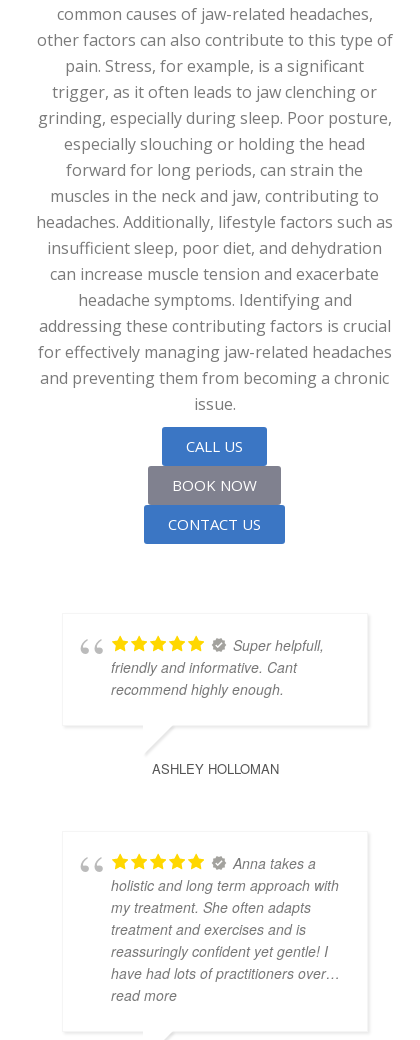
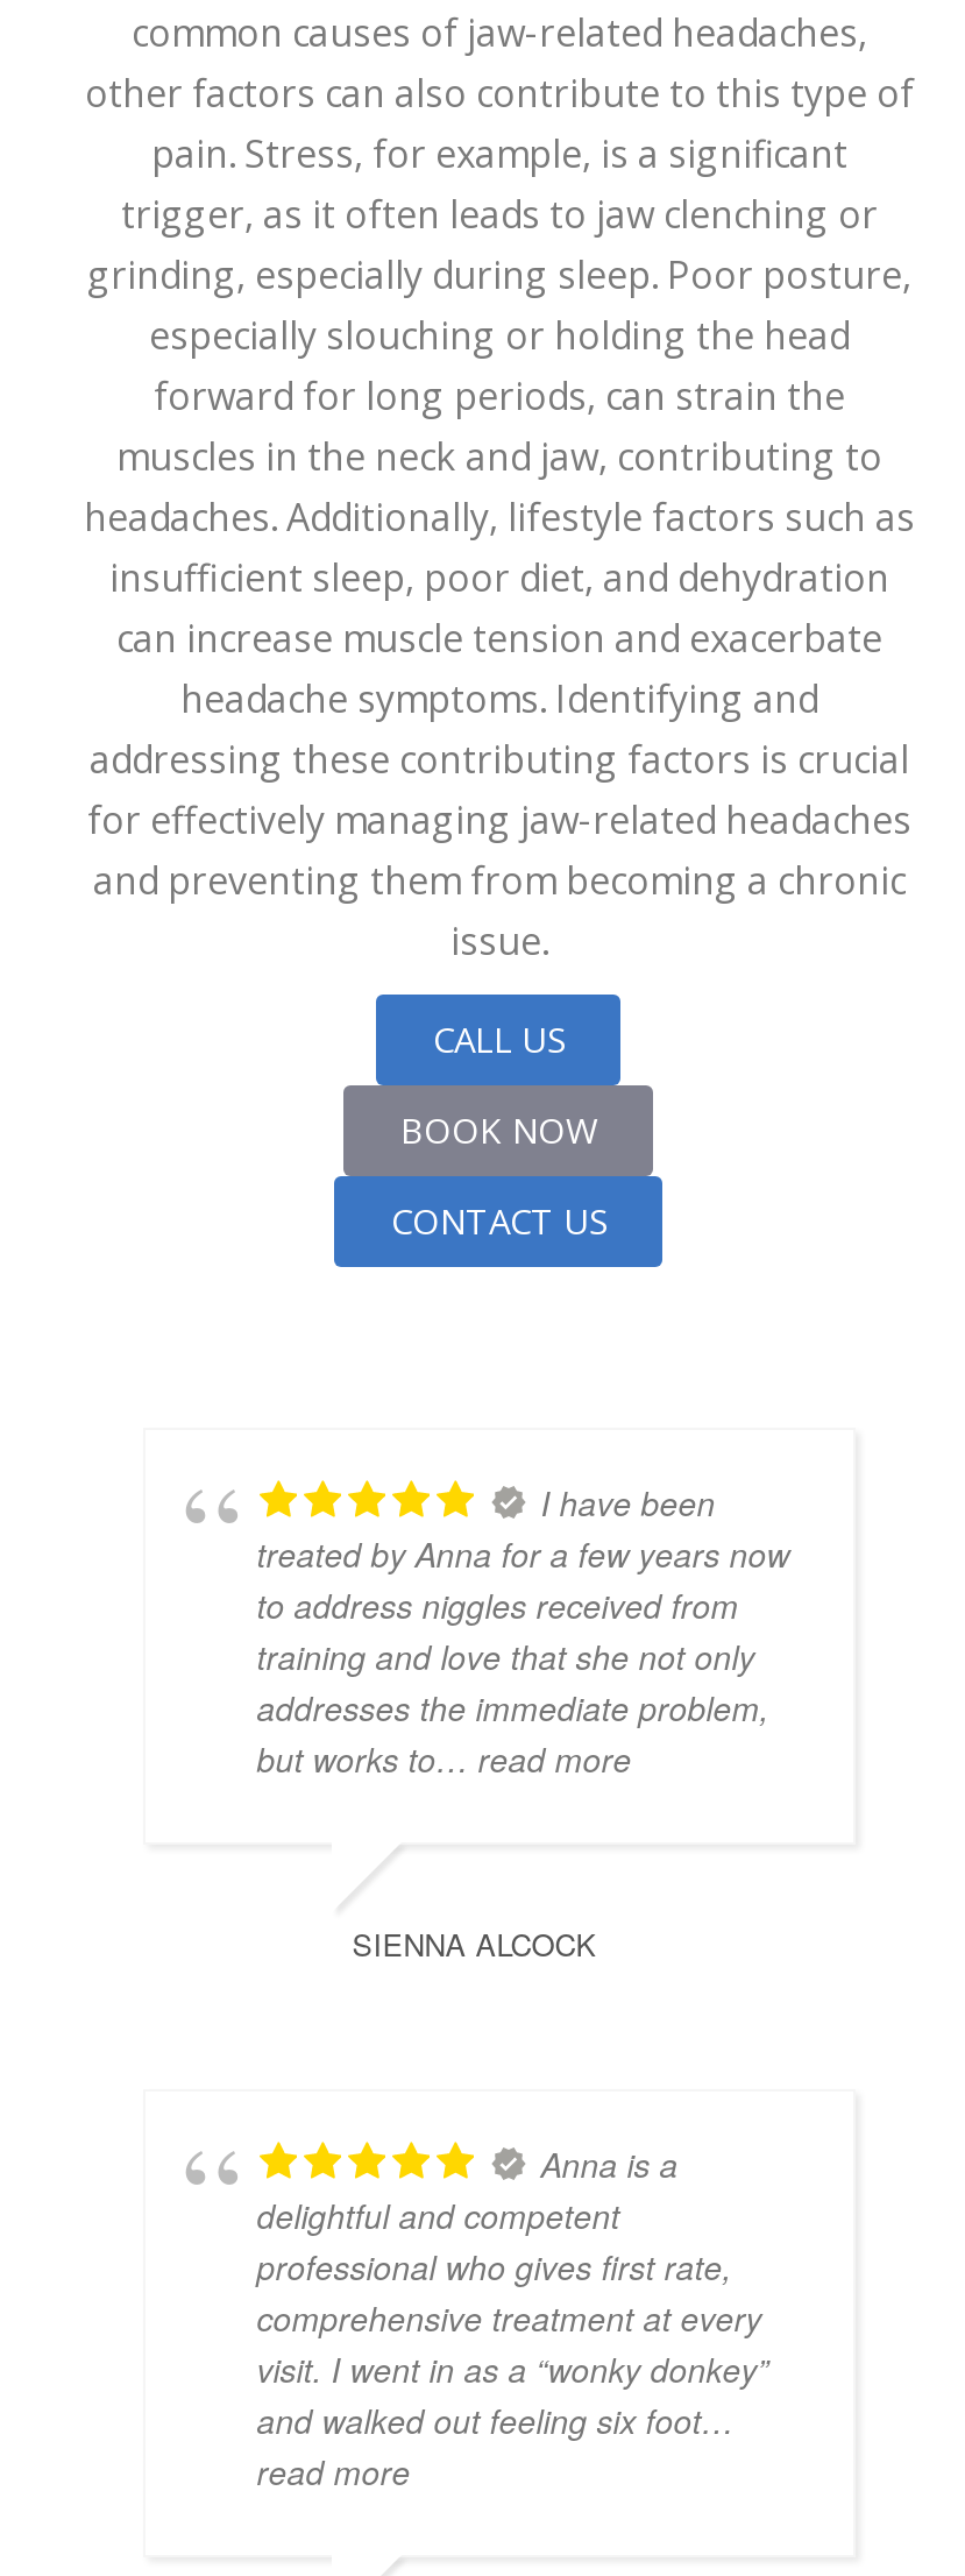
[111,635,324,699] Super helpfull, | friendly and informative. Cant | recommend highly enough. -> [257,1478,790,1781] I have been | treated by Anna for a few years now | to address niggles received from | training and love that she not only | addresses the immediate problem, | but works to… read more
[152,759,279,778] ASHLEY HOLLOMAN -> [352,1921,597,1965] SIENNA ALCOCK
[111,853,340,983] Anna takes a | holistic and long term approach with | my treatment. She often adapts | treatment and exercises and is | reassuringly confident yet gentle! I | have had lots of practitioners over… -> [257,2140,769,2442] Anna is a | delightful and competent | professional who gives first rate, | comprehensive treatment at every | visit. I went in as a “wonky donkey” | and walked out feeling six foot…

